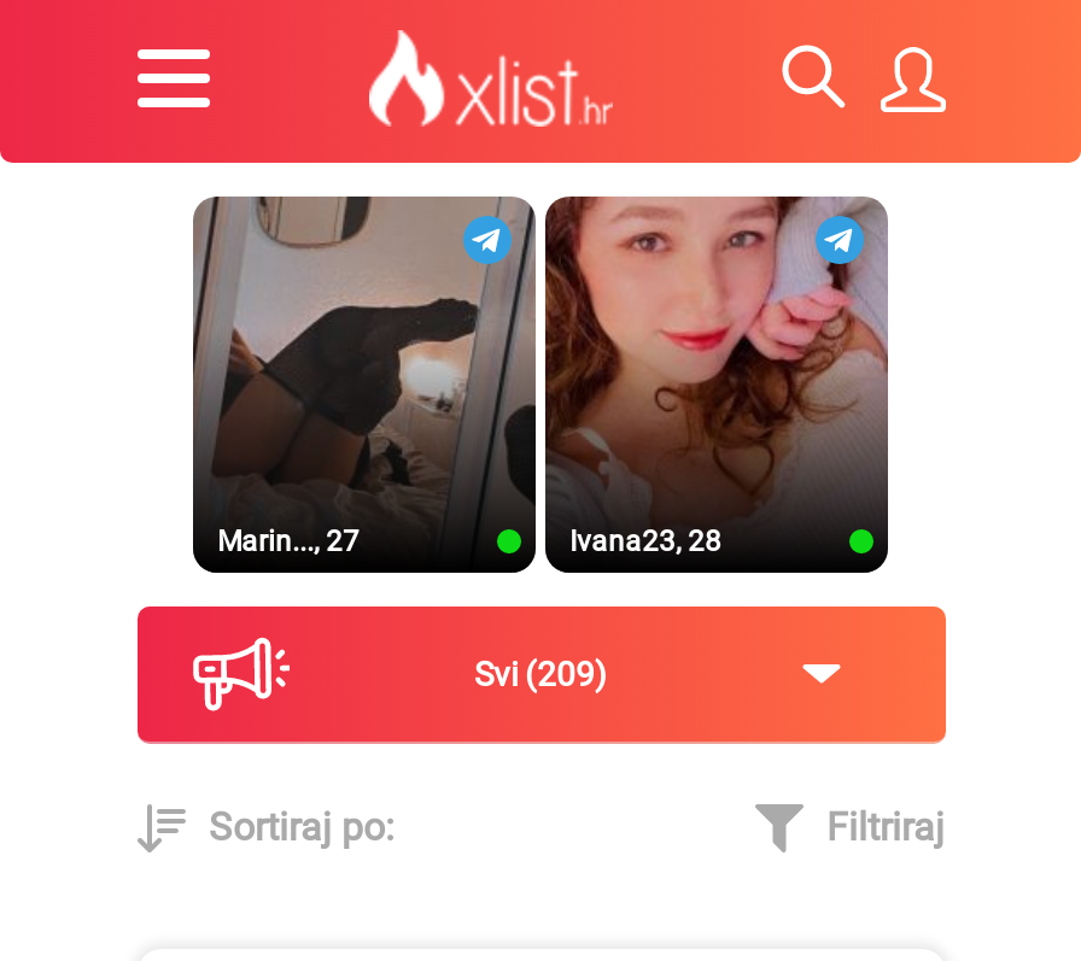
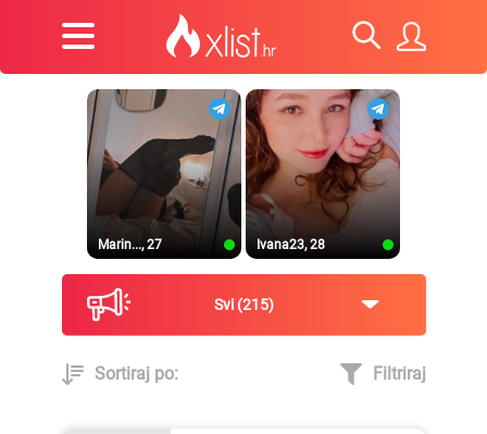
[474,655,595,693] Svi 209 -> [214,296,268,313] Svi 215

